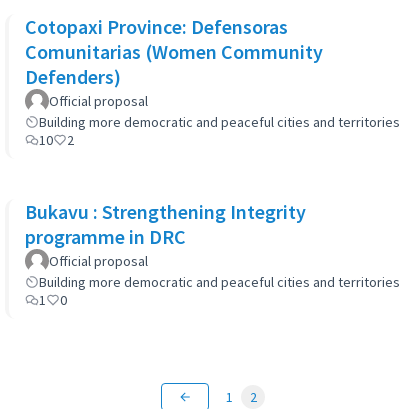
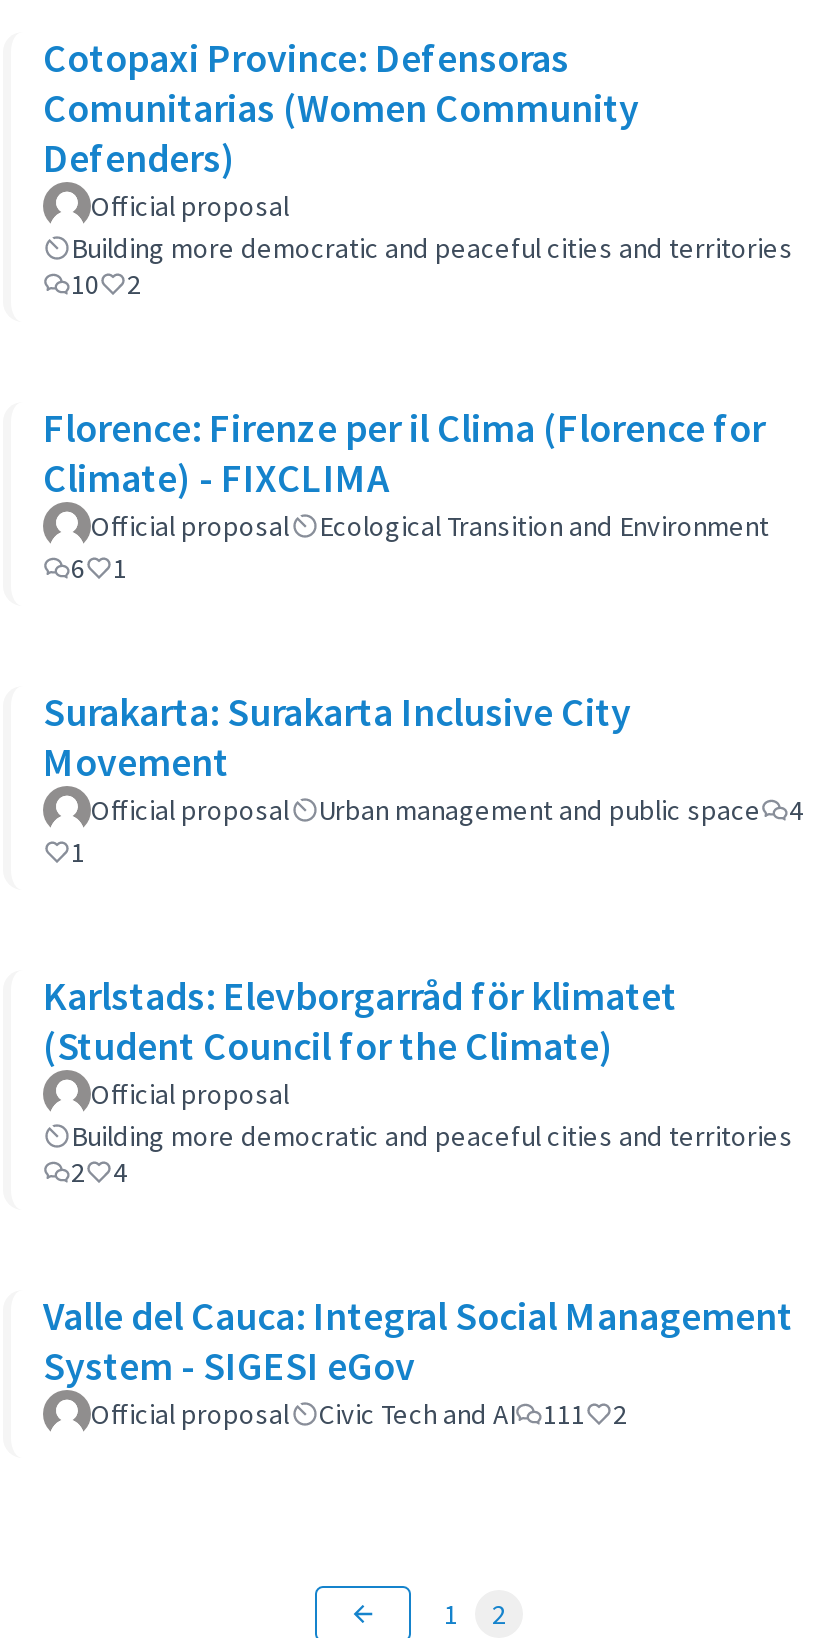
[25,199,306,249] Bukavu : Strengthening Integrity | programme in DRC -> [43,402,803,1070] Florence: Firenze per il Clima (Florence for | Climate) - FIXCLIMA | Official proposal | Ecological Transition and Environment | 6 | 1 | Surakarta: Surakarta Inclusive City | Movement | Official proposal | Urban management and public space | 4 | 1 | Karlstads: Elevborgarråd för klimatet | (Student Council for the Climate)
[39,291,67,309] 1 | 0 -> [43,1154,793,1432] 2 | 4 | Valle del Cauca: Integral Social Management | System - SIGESI eGov | Official proposal | Civic Tech and AI | 111 | 2

